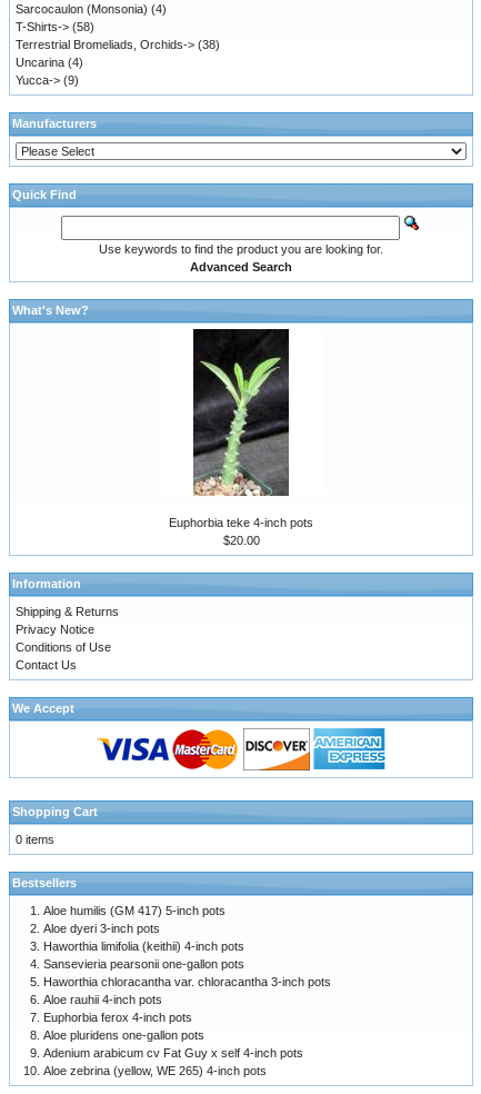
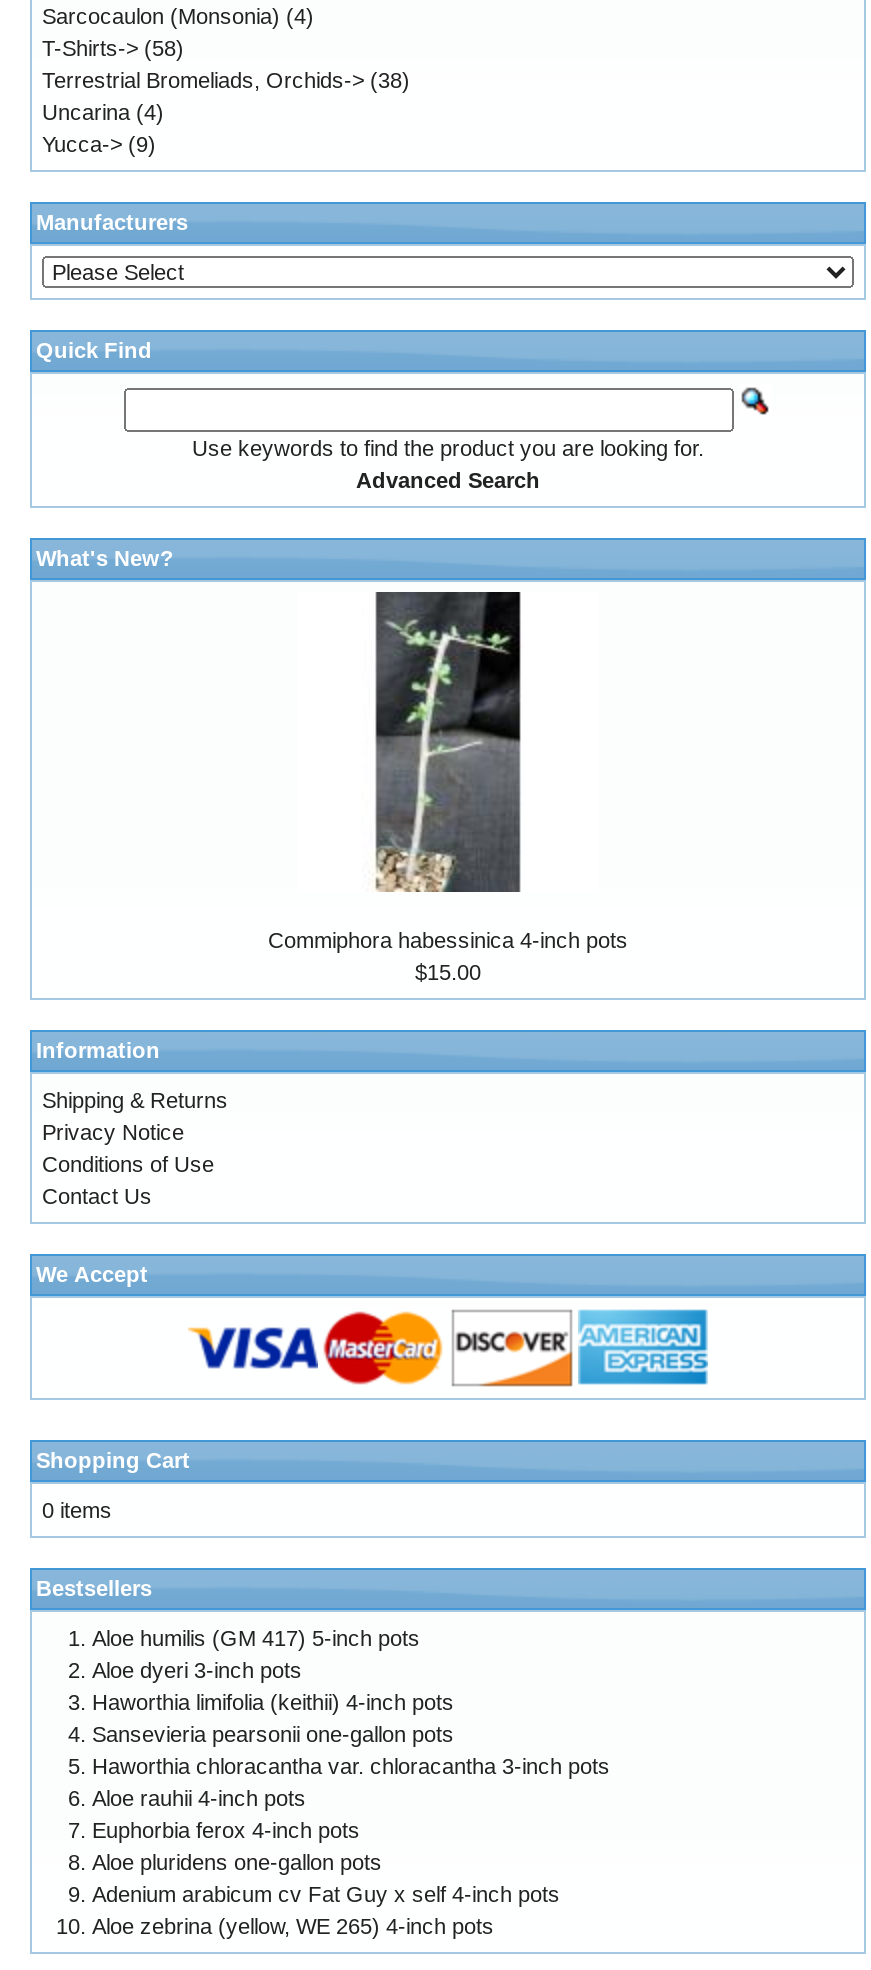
[169,328,313,529] [image] | Euphorbia teke 4-inch pots -> [268,592,628,952] [image] | Commiphora habessinica 4-inch pots
[223,534,259,547] $20.00 -> [415,960,481,984] $15.00

